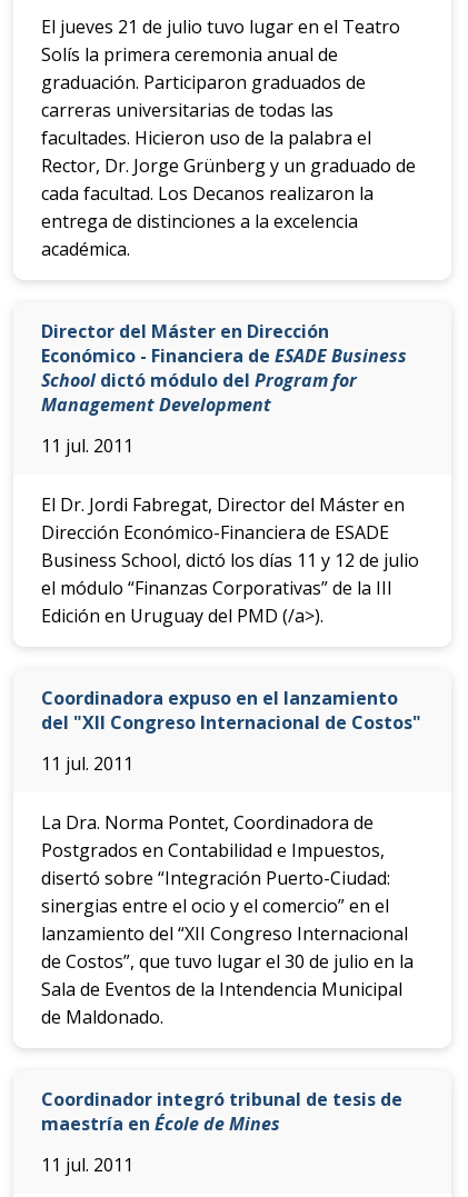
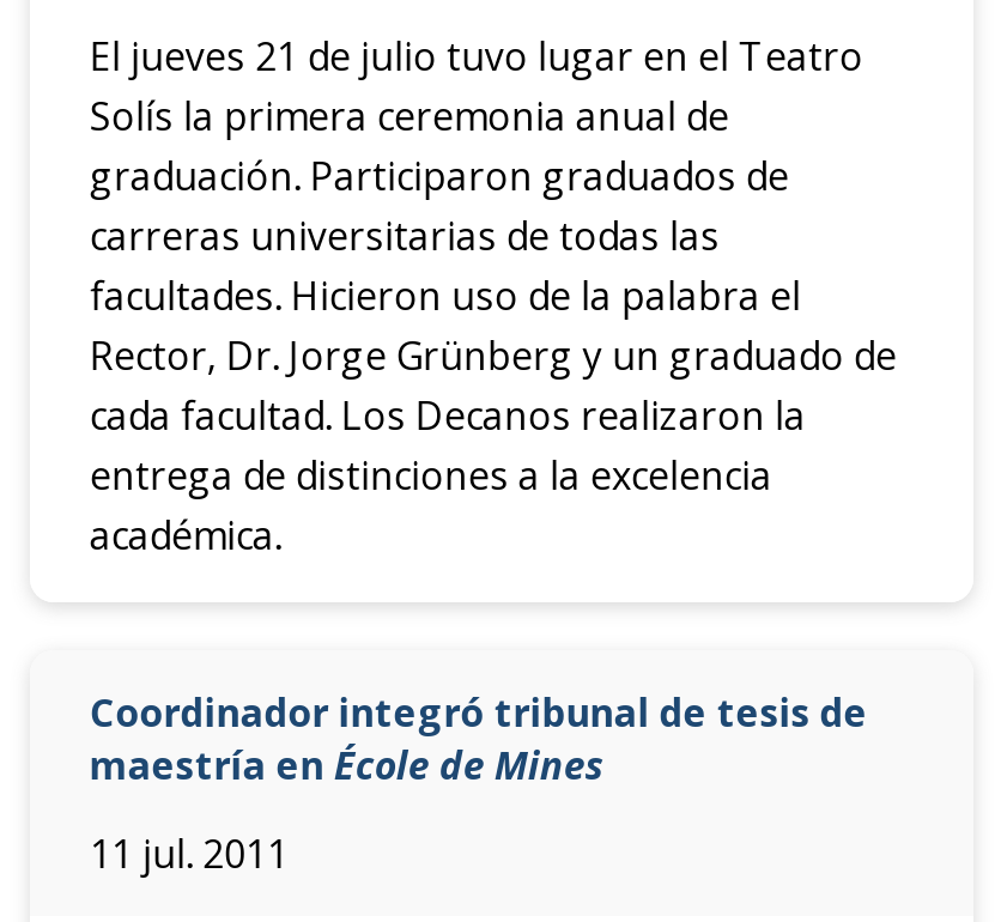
[41,319,421,1029] Director del Máster en Dirección | Económico - Financiera de ESADE Business | School dictó módulo del Program for | Management Development | 11 jul. 2011 | El Dr. Jordi Fabregat, Director del Máster en | Dirección Económico-Financiera de ESADE | Business School, dictó los días 11 y 12 de julio | el módulo “Finanzas Corporativas” de la III | Edición en Uruguay del PMD (/a>). | Coordinadora expuso en el lanzamiento | del "XII Congreso Internacional de Costos" | 11 jul. 2011 | La Dra. Norma Pontet, Coordinadora de | Postgrados en Contabilidad e Impuestos, | disertó sobre “Integración Puerto-Ciudad: | sinergias entre el ocio y el comercio” en el | lanzamiento del “XII Congreso Internacional | de Costos”, que tuvo lugar el 30 de julio en la | Sala de Eventos de la Intendencia Municipal | de Maldonado. -> none

